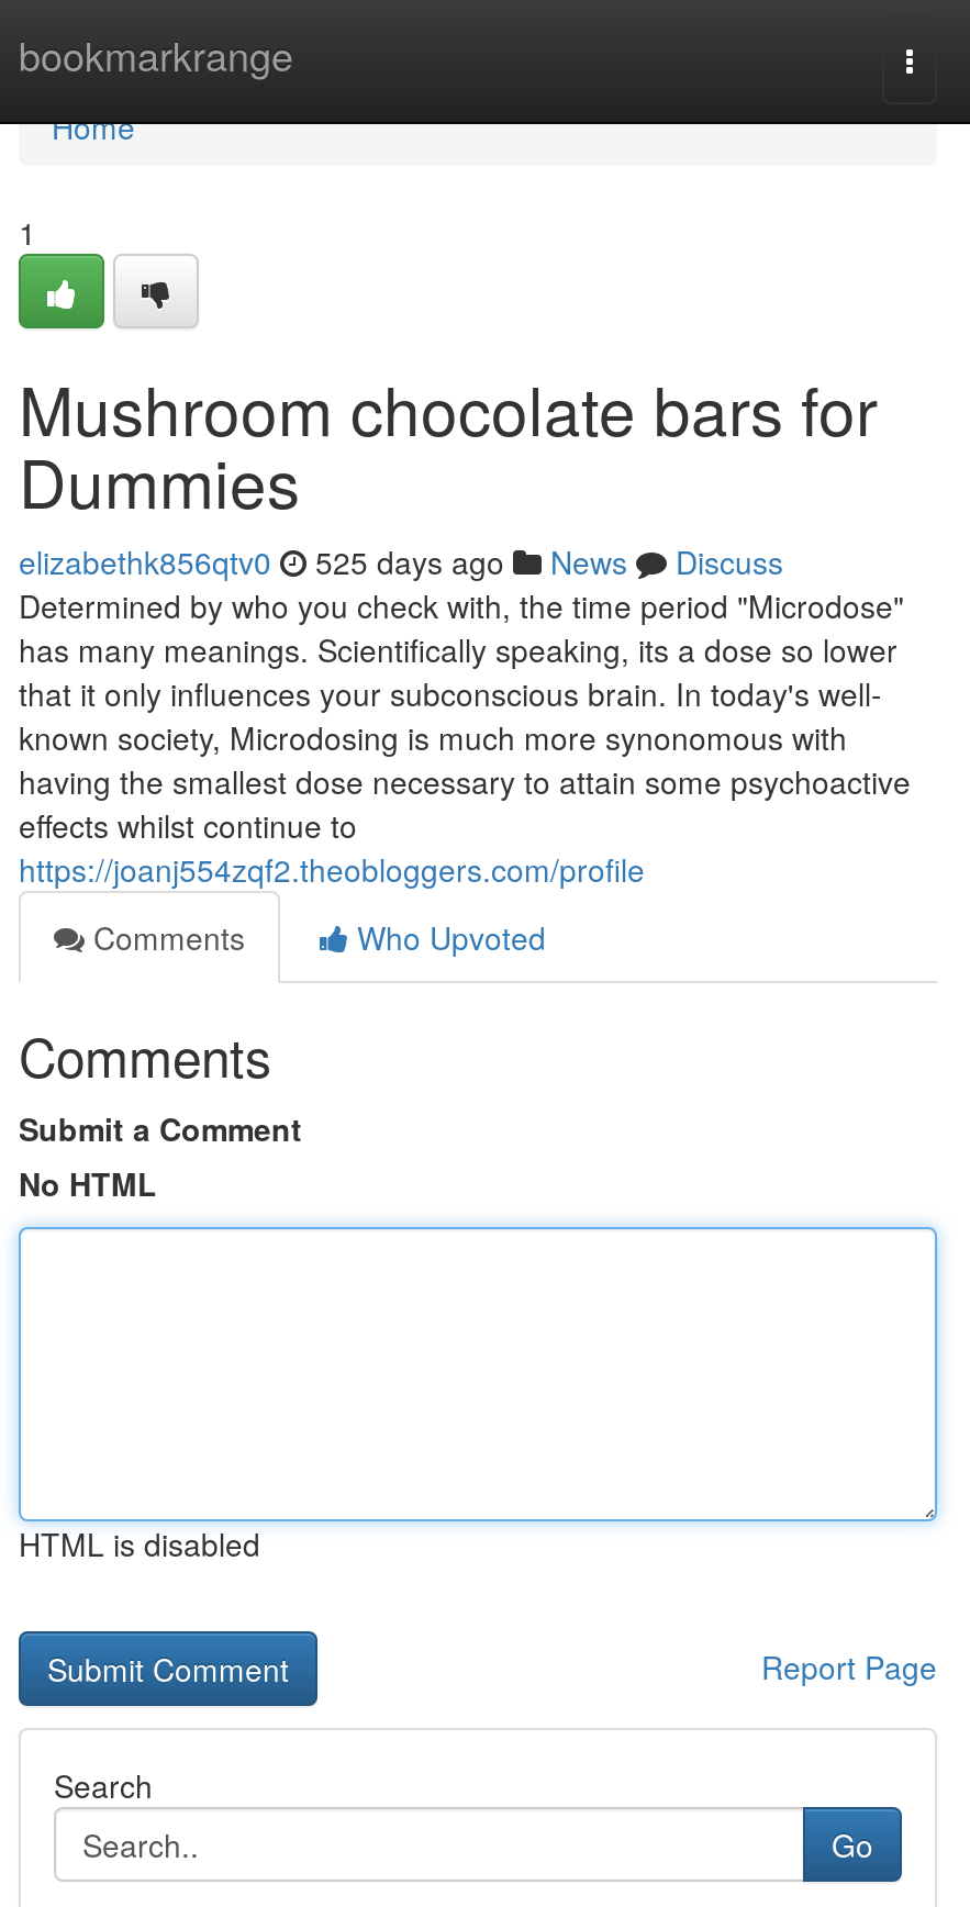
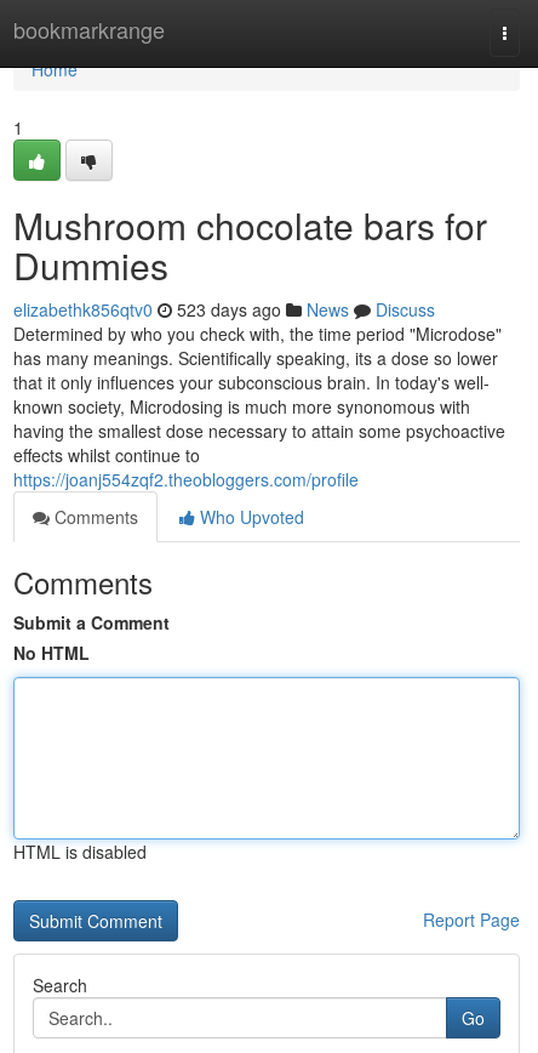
[19,539,783,583] elizabethk856qtv0 525 days ago News Discuss -> [13,297,435,321] elizabethk856qtv0 523 days ago News Discuss

